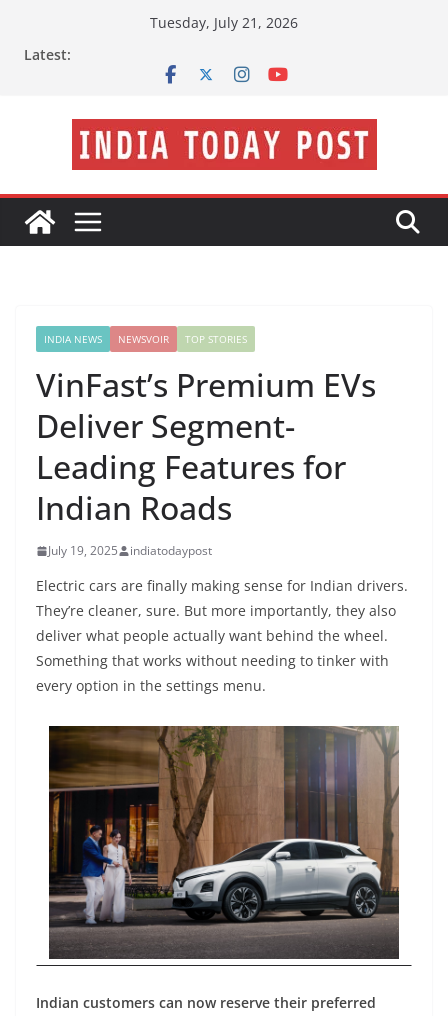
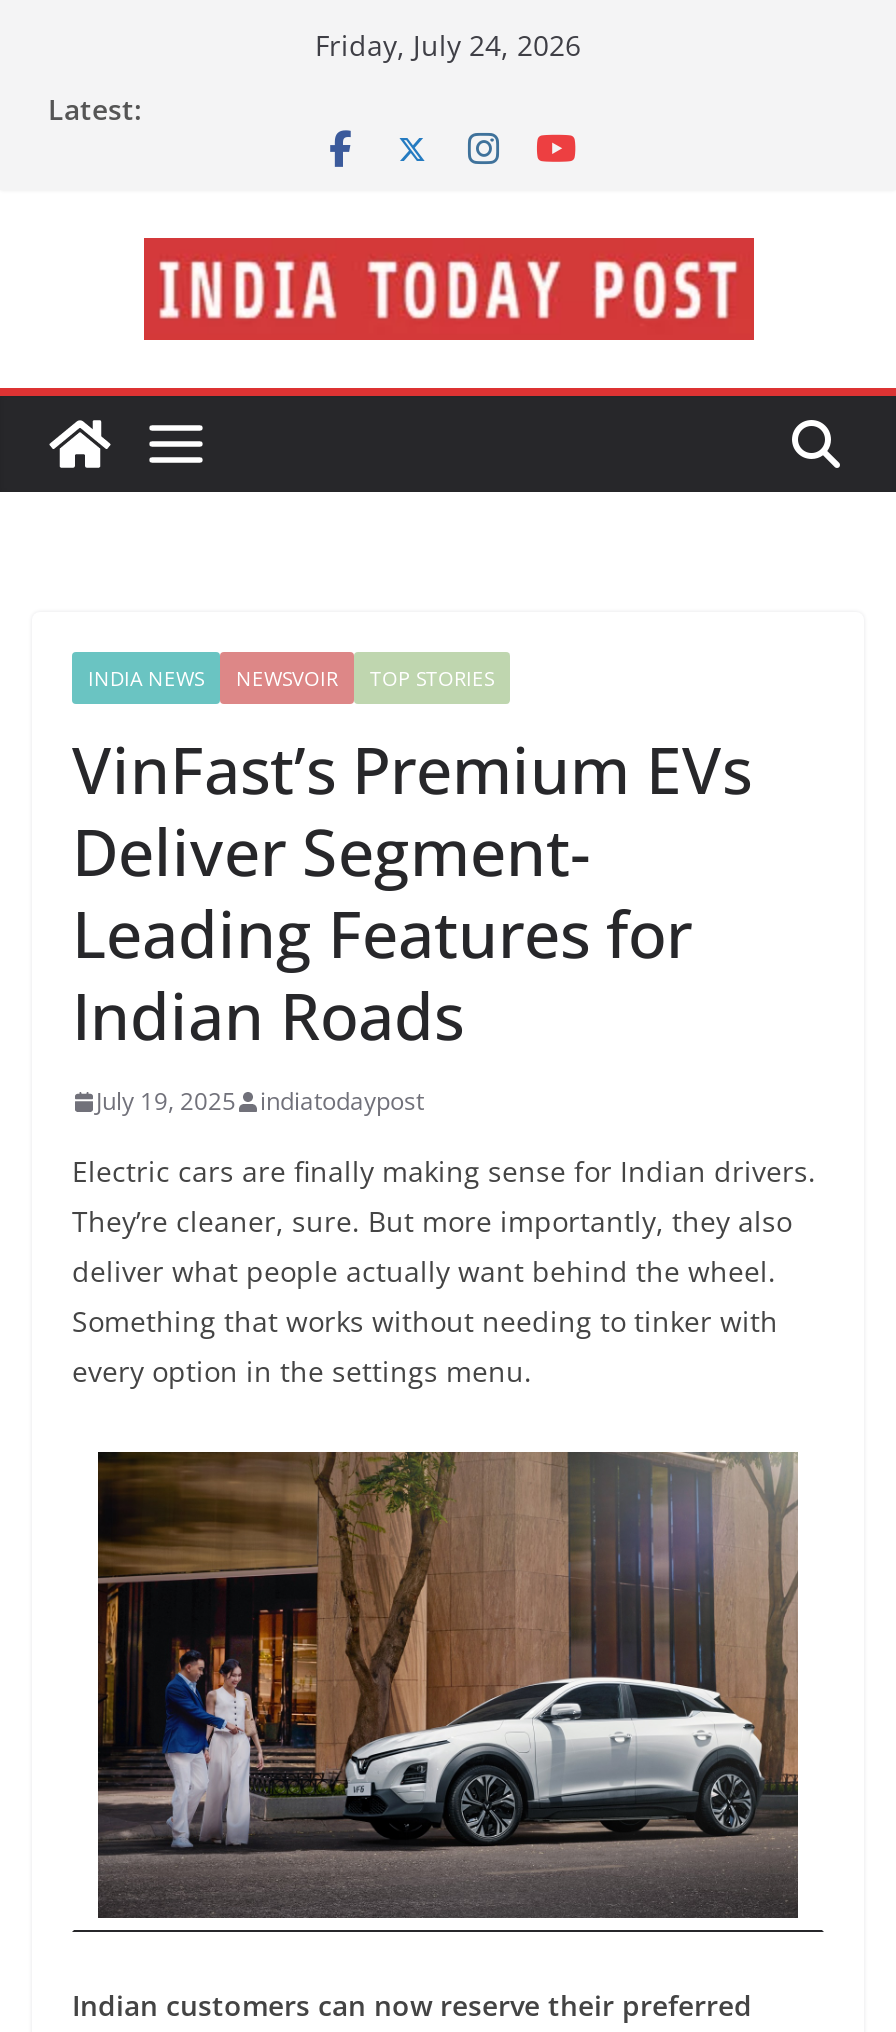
[150,13,298,32] Tuesday, July 21, 2026 -> [315,26,581,64] Friday, July 24, 2026

